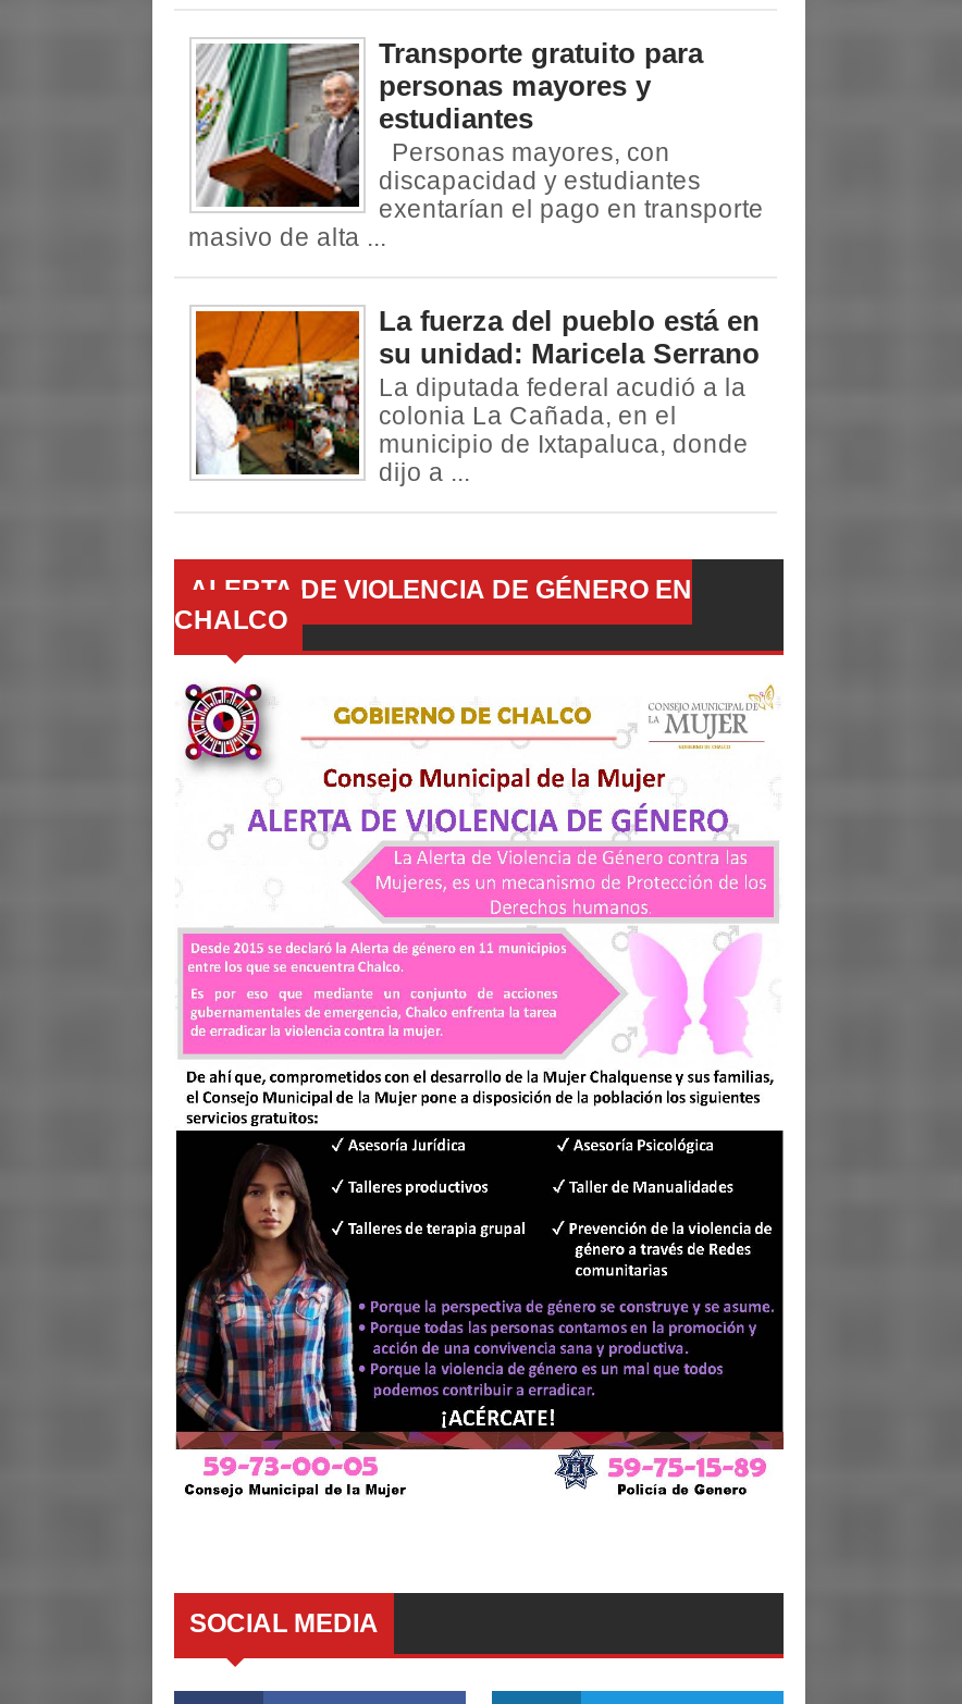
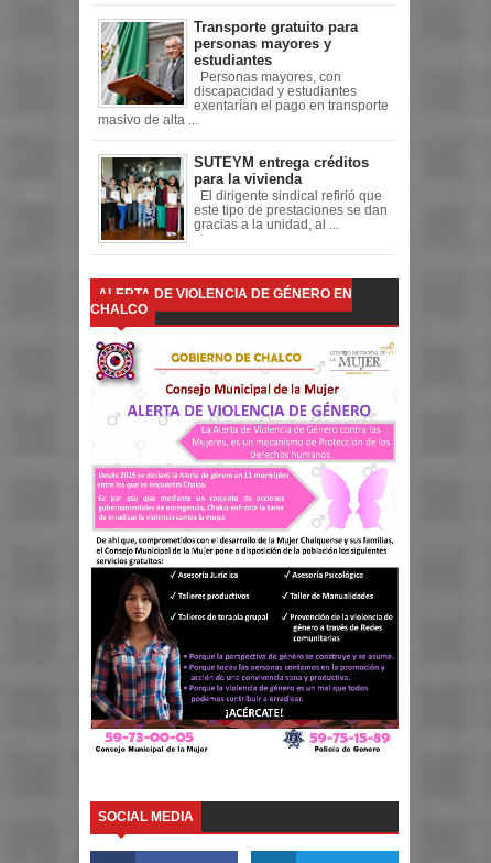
[196,304,760,486] [image] | La fuerza del pueblo está en | su unidad: Maricela Serrano | La diputada federal acudió a la | colonia La Cañada, en el | municipio de Ixtapaluca, donde | dijo a ... -> [100,154,388,241] [image] | SUTEYM entrega créditos | para la vivienda | El dirigente sindical refirió que | este tipo de prestaciones se dan | gracias a la unidad, al ...

